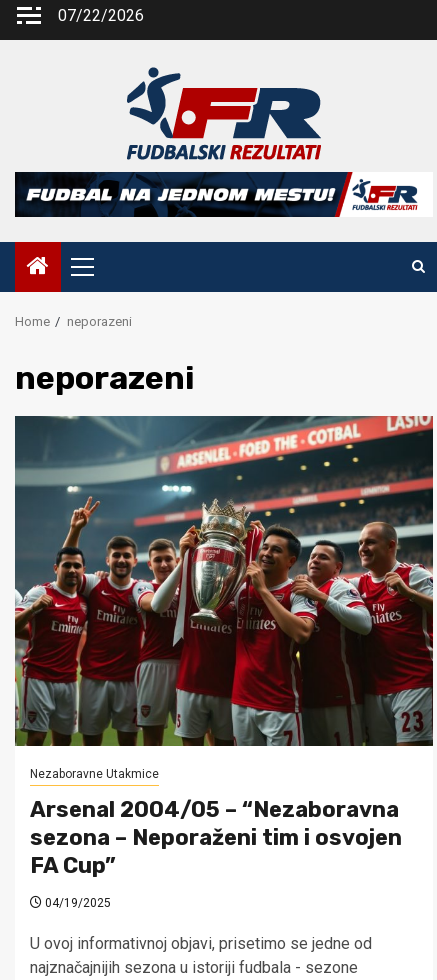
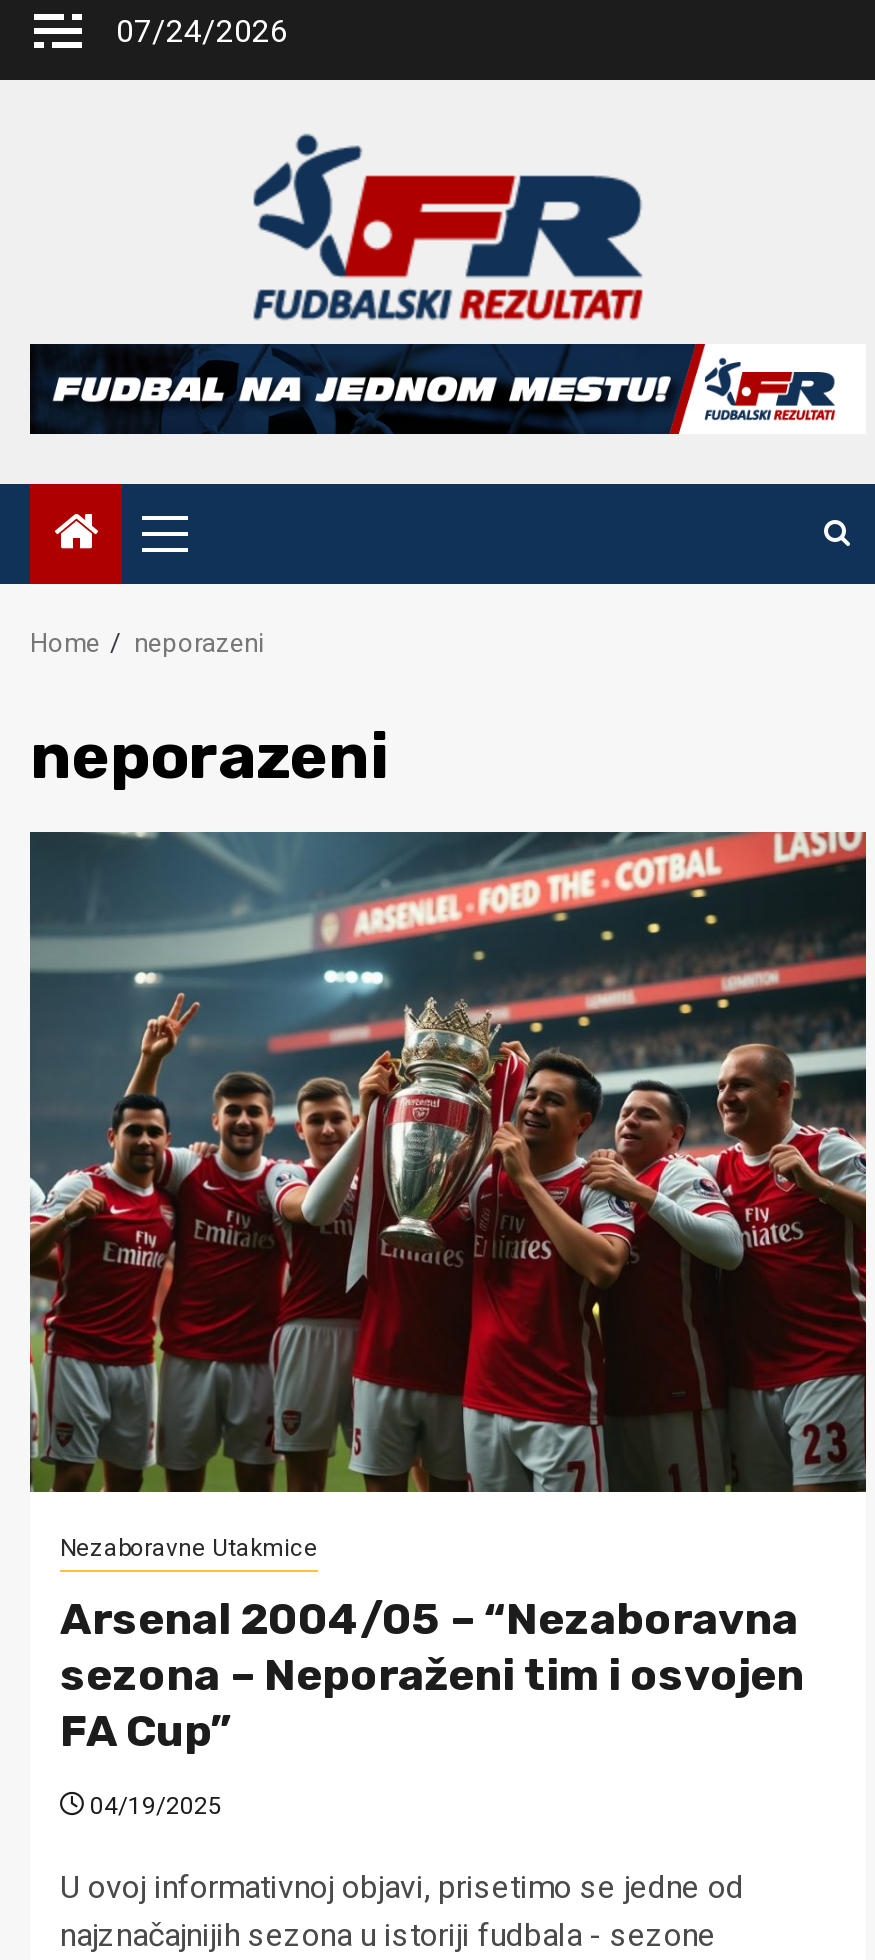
[58,6,144,25] 07/22/2026 -> [116,12,288,50] 07/24/2026

